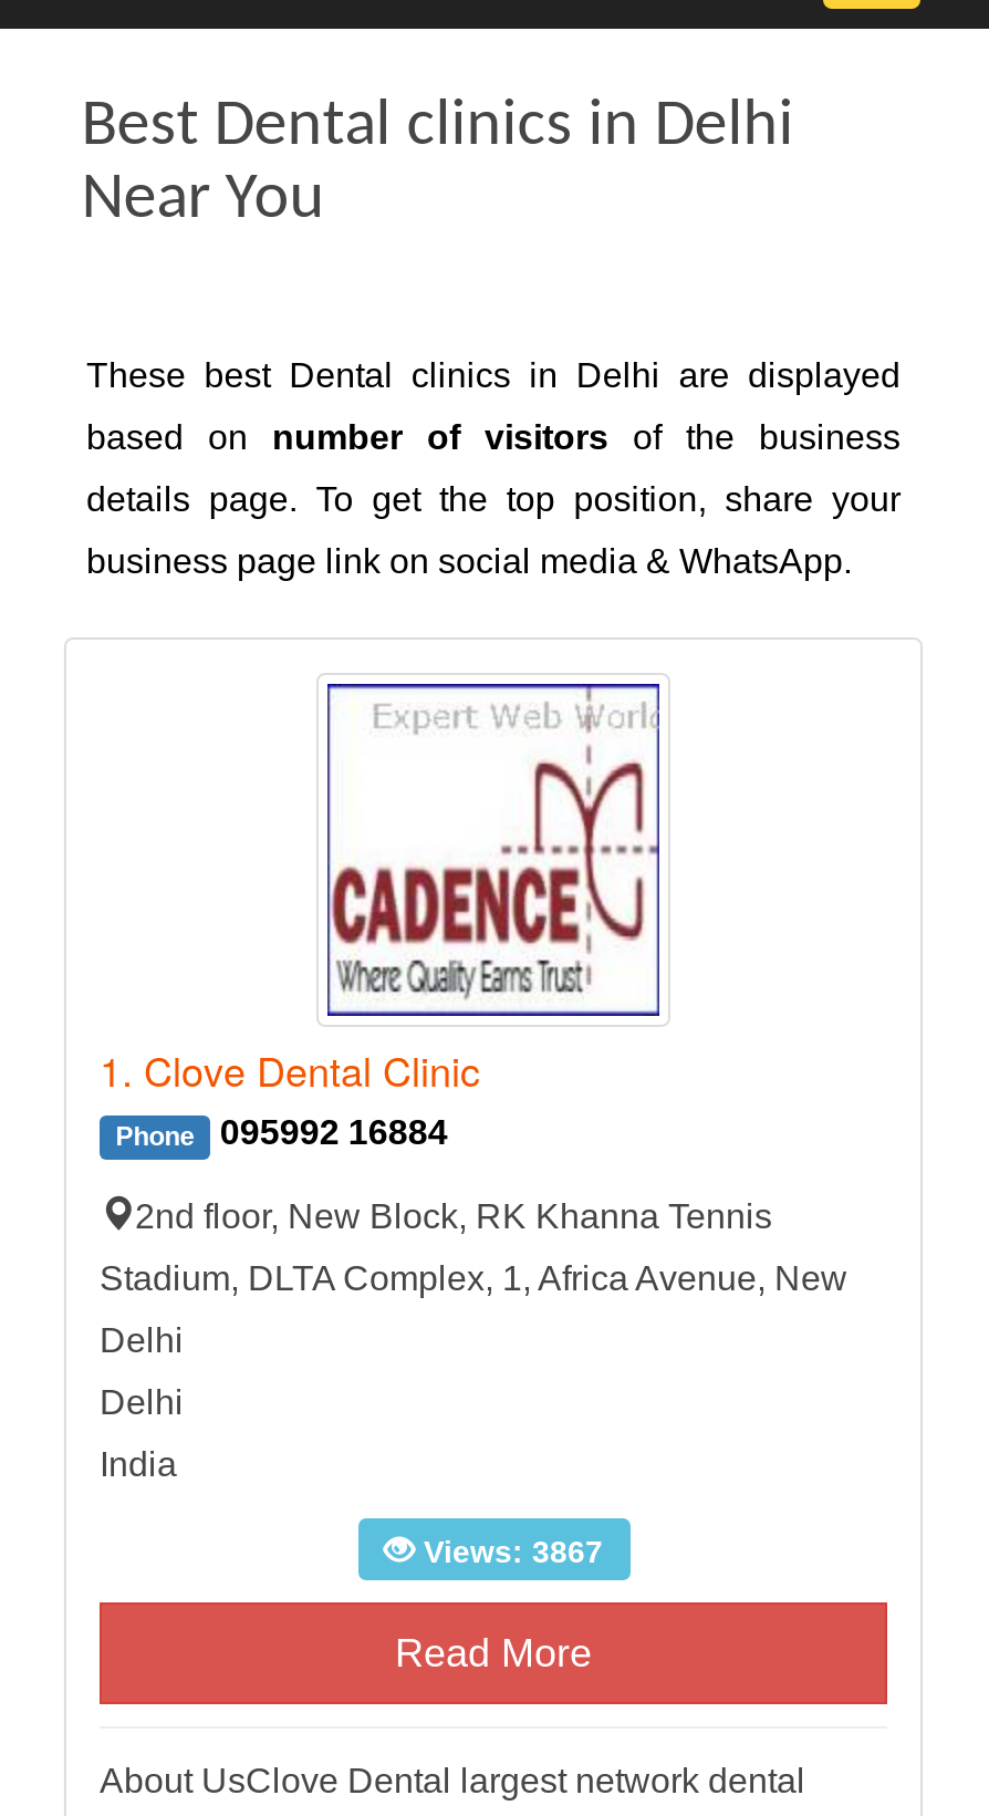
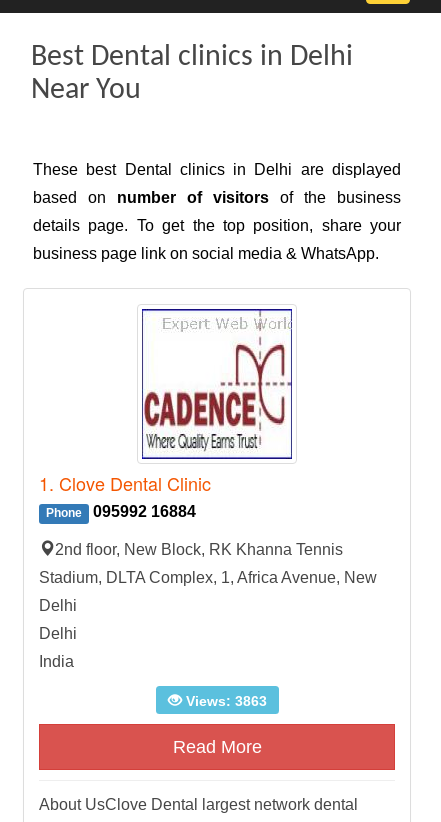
[415,1534,603,1570] Views: 3867 -> [181,693,266,709] Views: 3863

